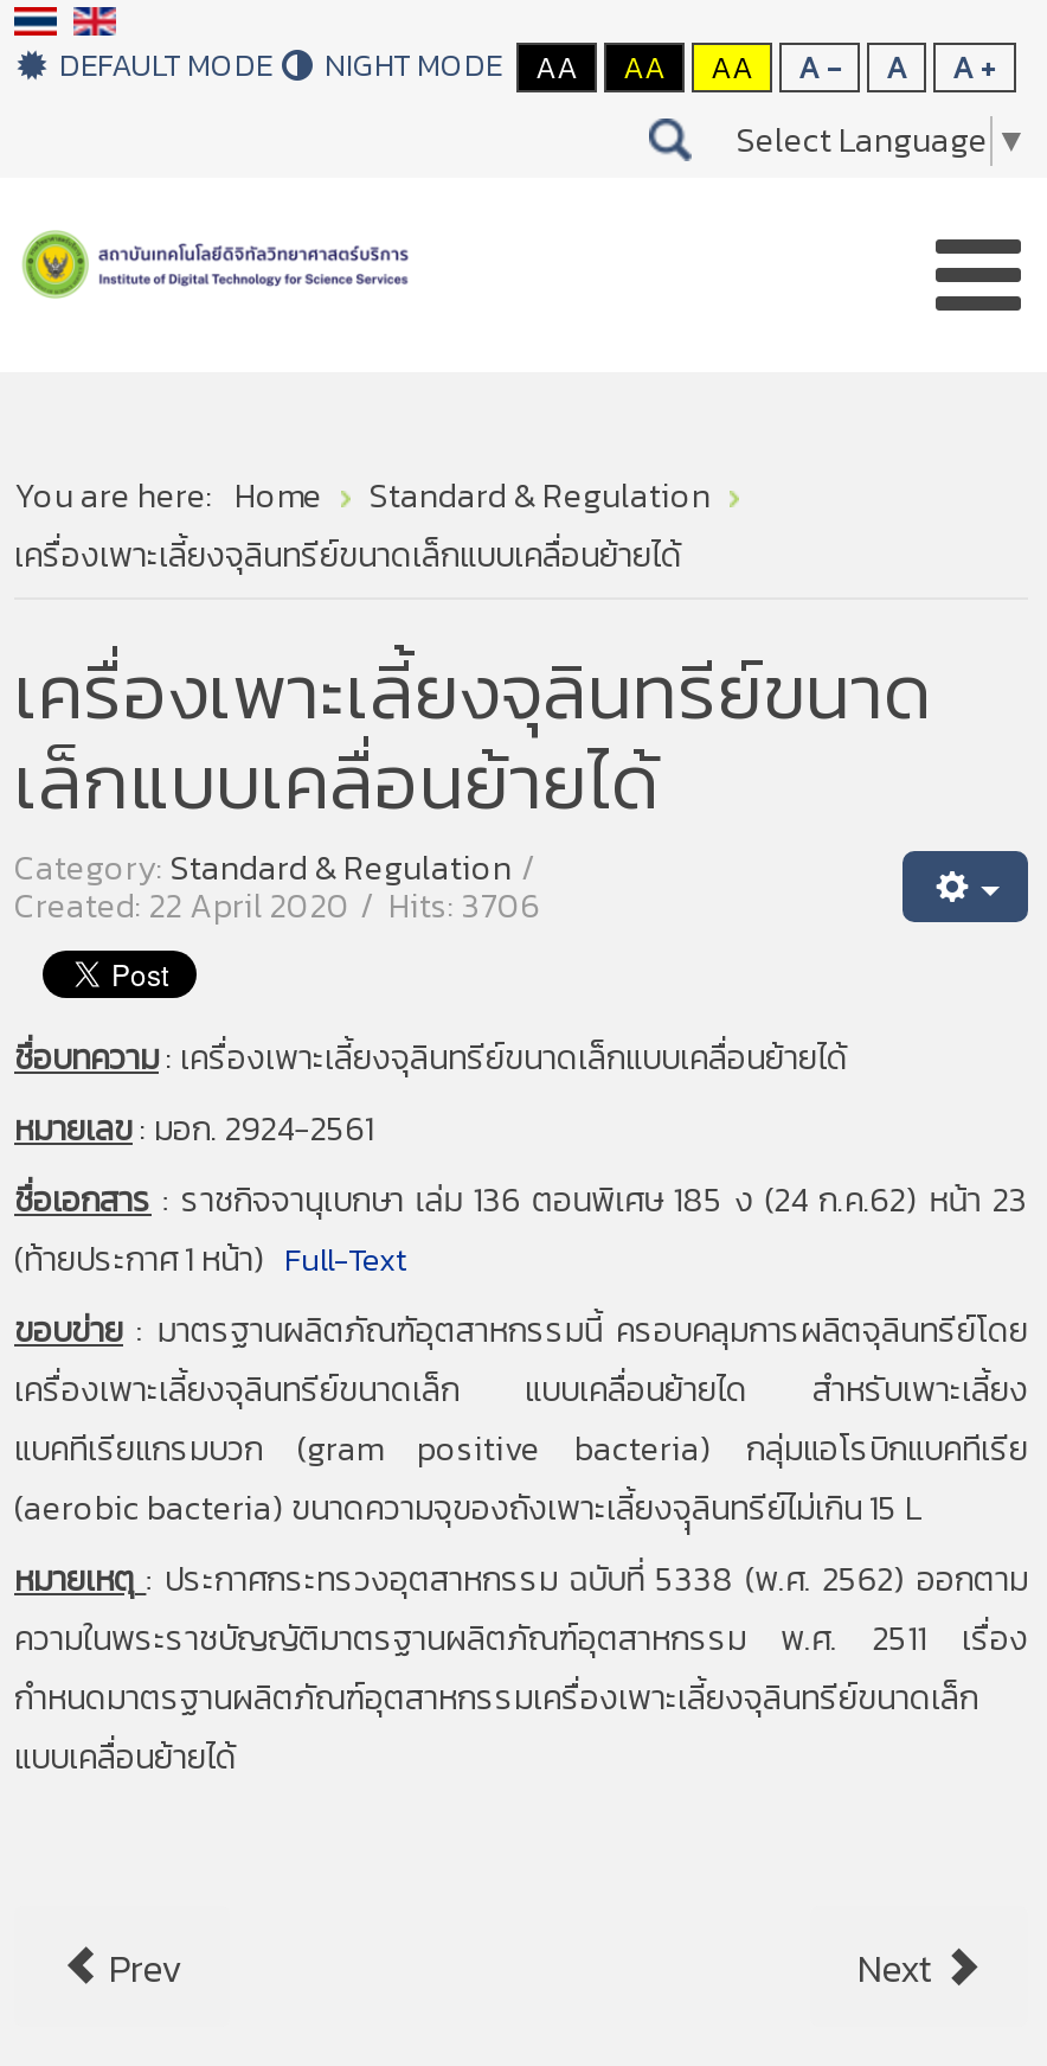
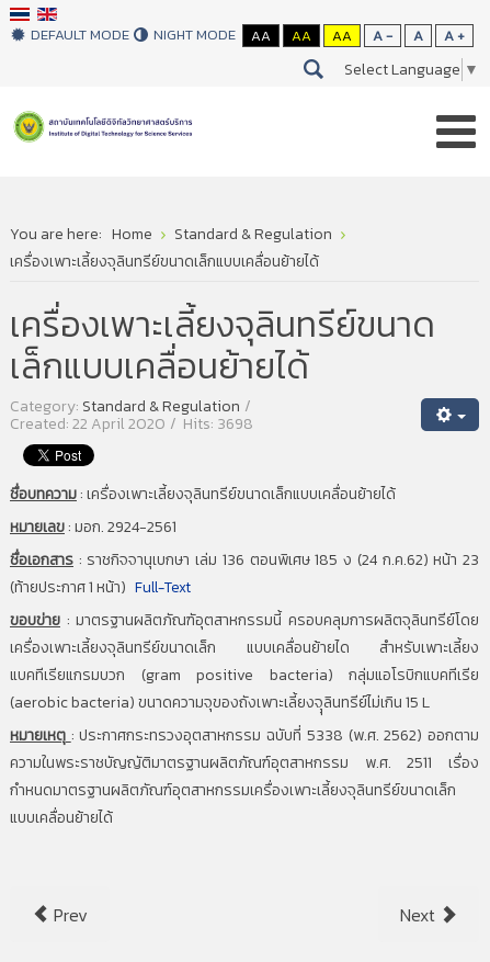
[14,882,540,932] Created: 22 April 2020 Hits: 3706 -> [10,412,253,435] Created: 22 April 2020 Hits: 3698

